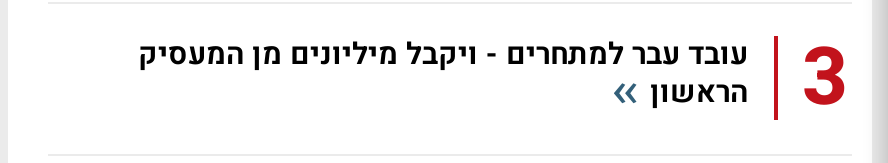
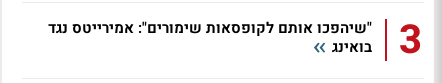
[138,32,748,114] עובד עבר למתחרים - ויקבל מיליונים מן המעסיק | הראשון -> [48,17,372,58] "שיהפכו אותם לקופסאות שימורים": אמירייטס נגד | בואינג

